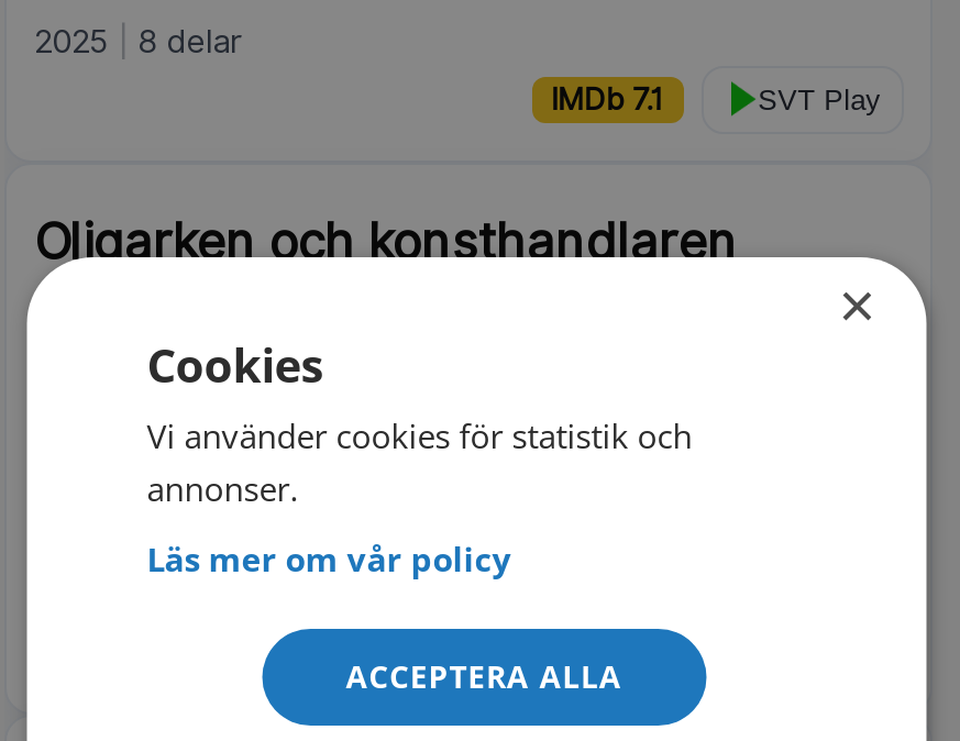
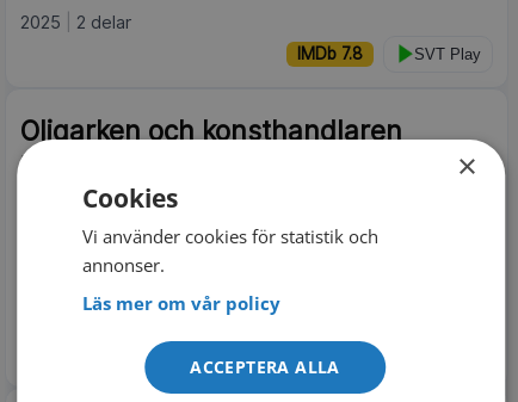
[34,22,241,59] 2025 8 delar -> [21,12,132,32] 2025 2 delar
[551,81,663,116] IMDb 7.1 -> [297,44,362,63] IMDb 7.8

